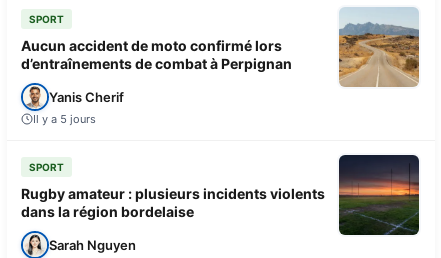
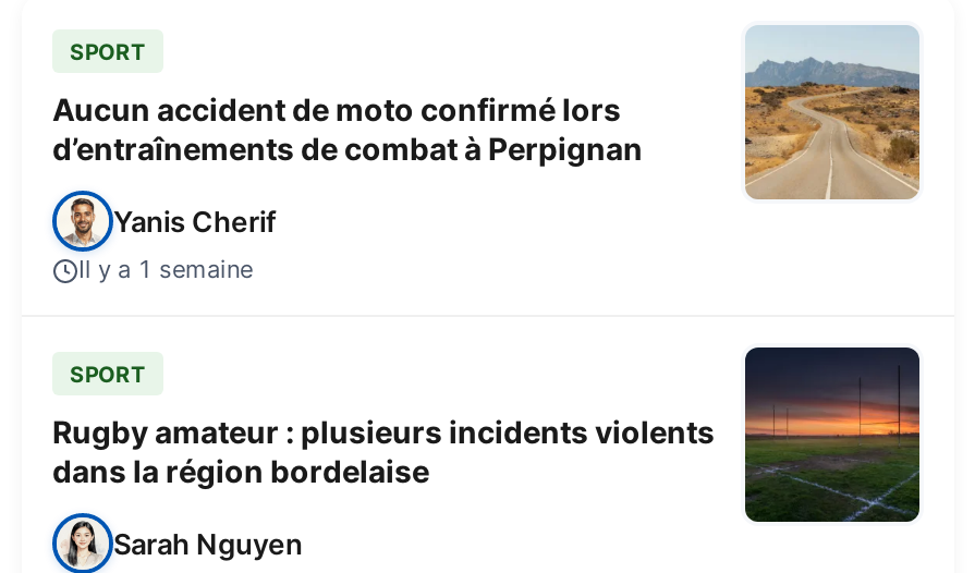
[33,112,96,126] Il y a 5 jours -> [78,254,253,285] Il y a 1 semaine

